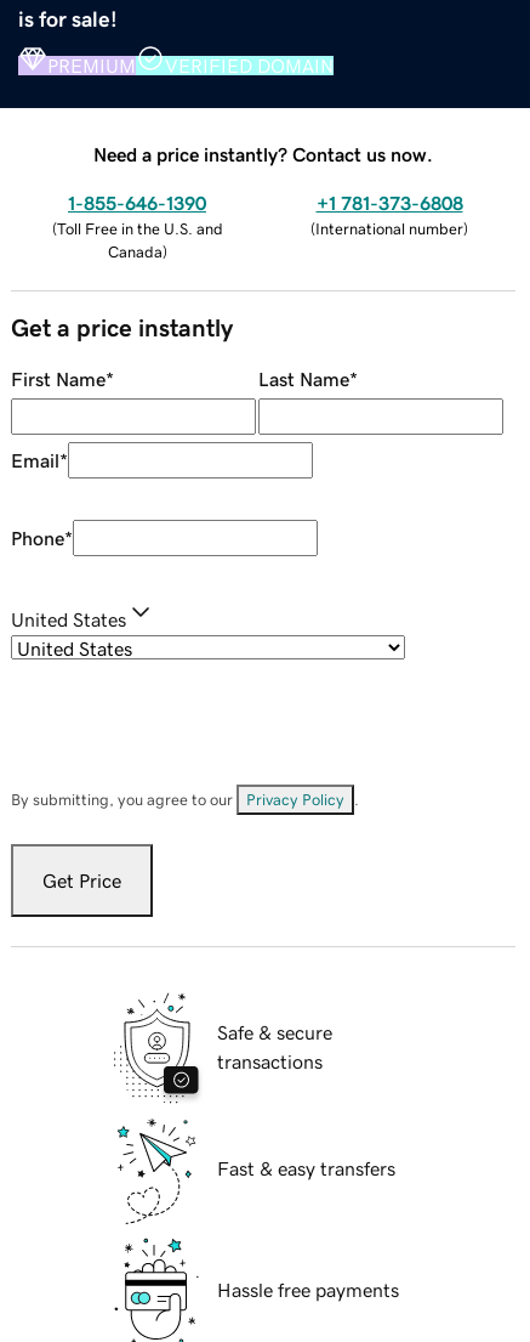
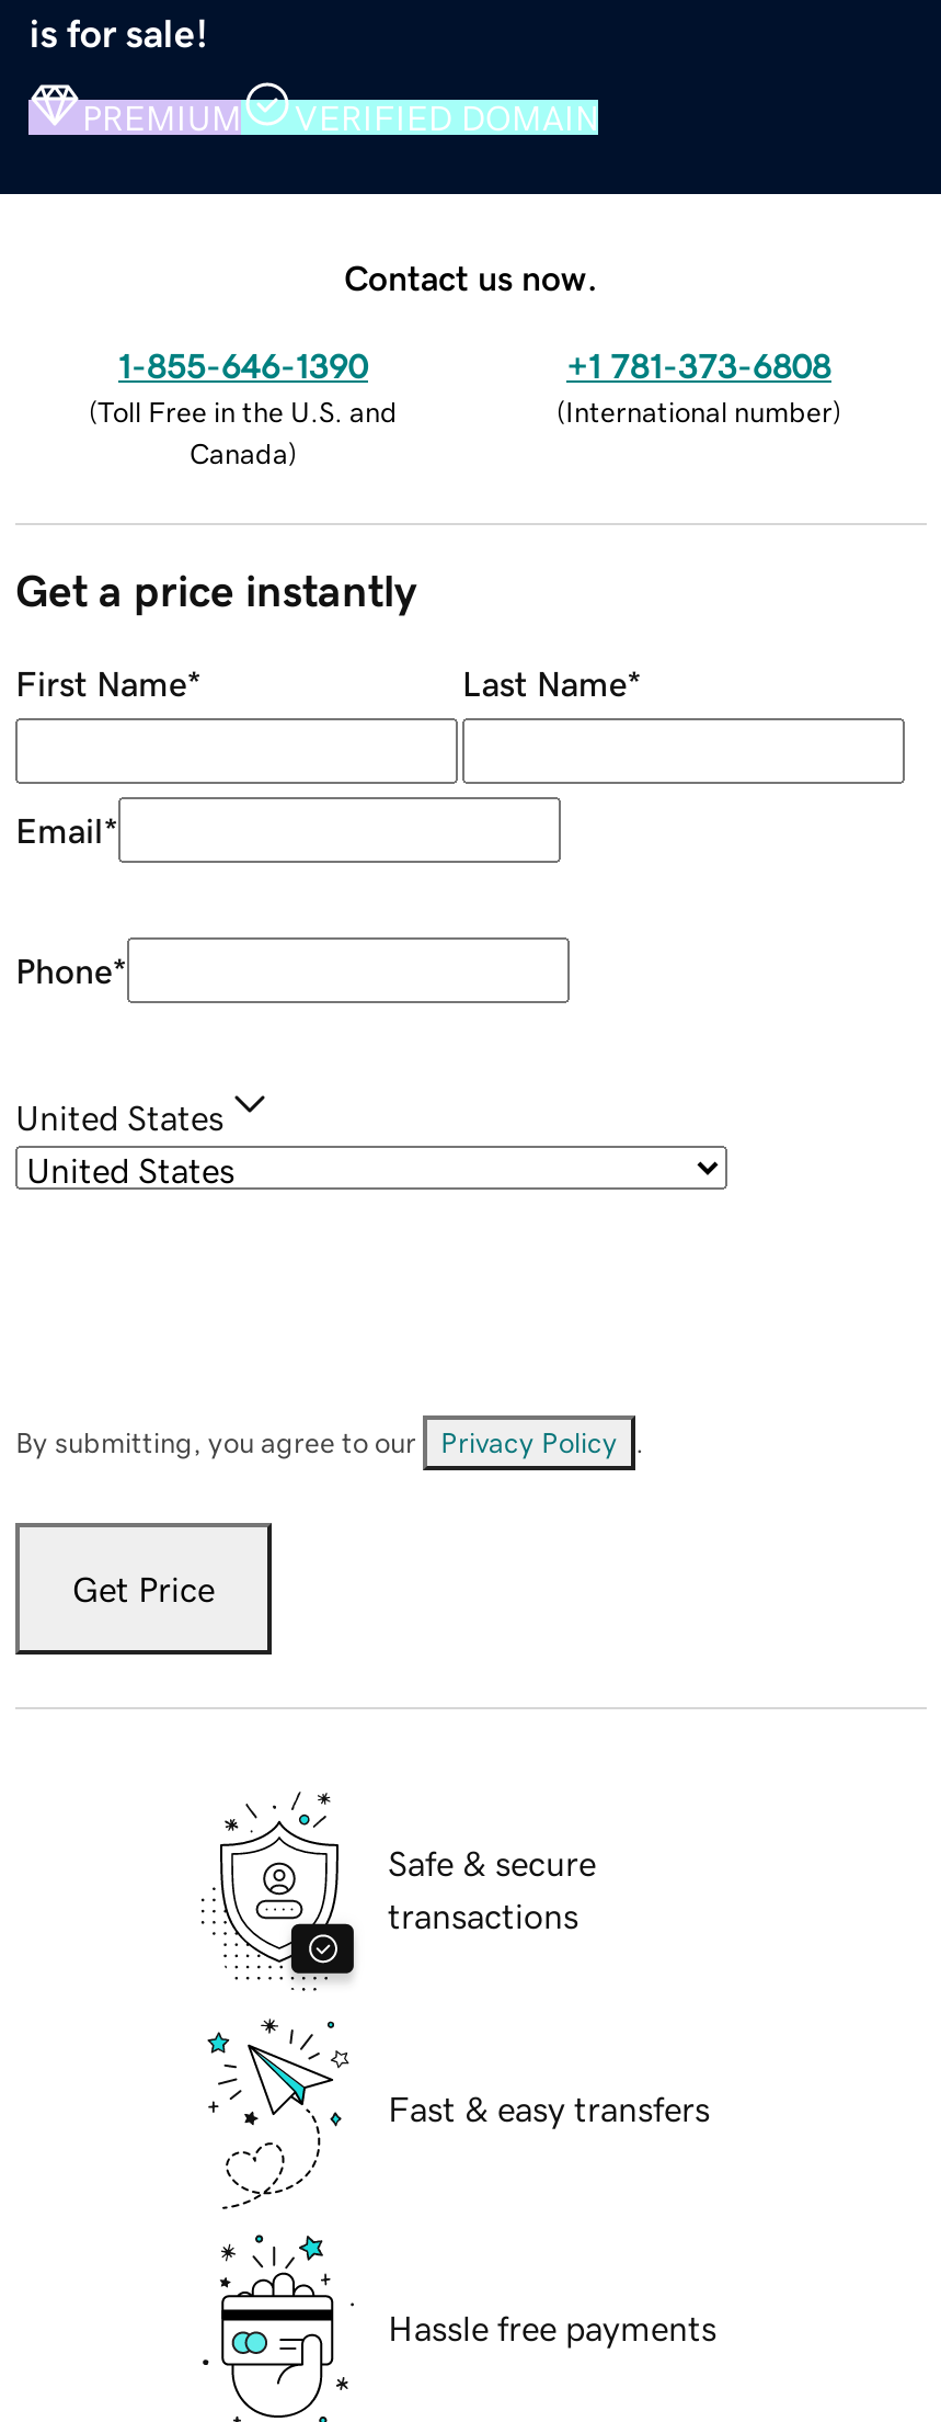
[93,144,433,163] Need a price instantly? Contact us now. -> [344,259,598,294] Contact us now.

